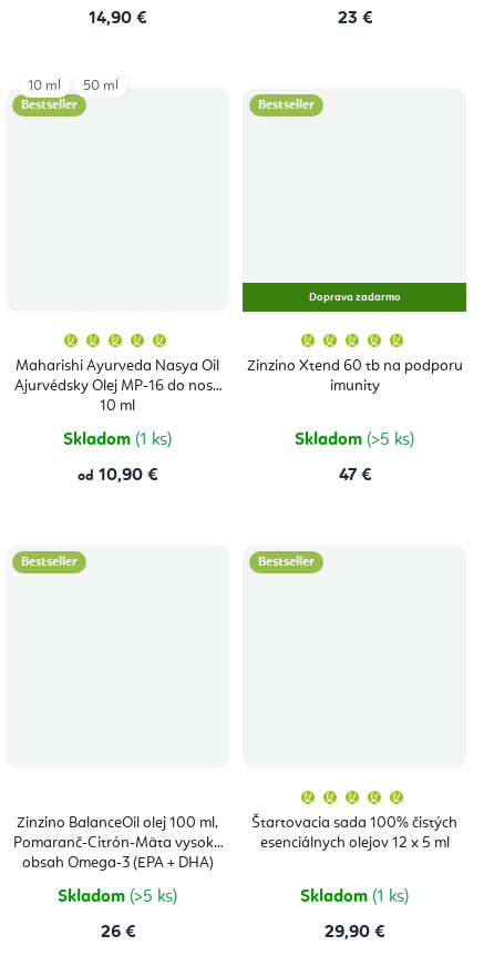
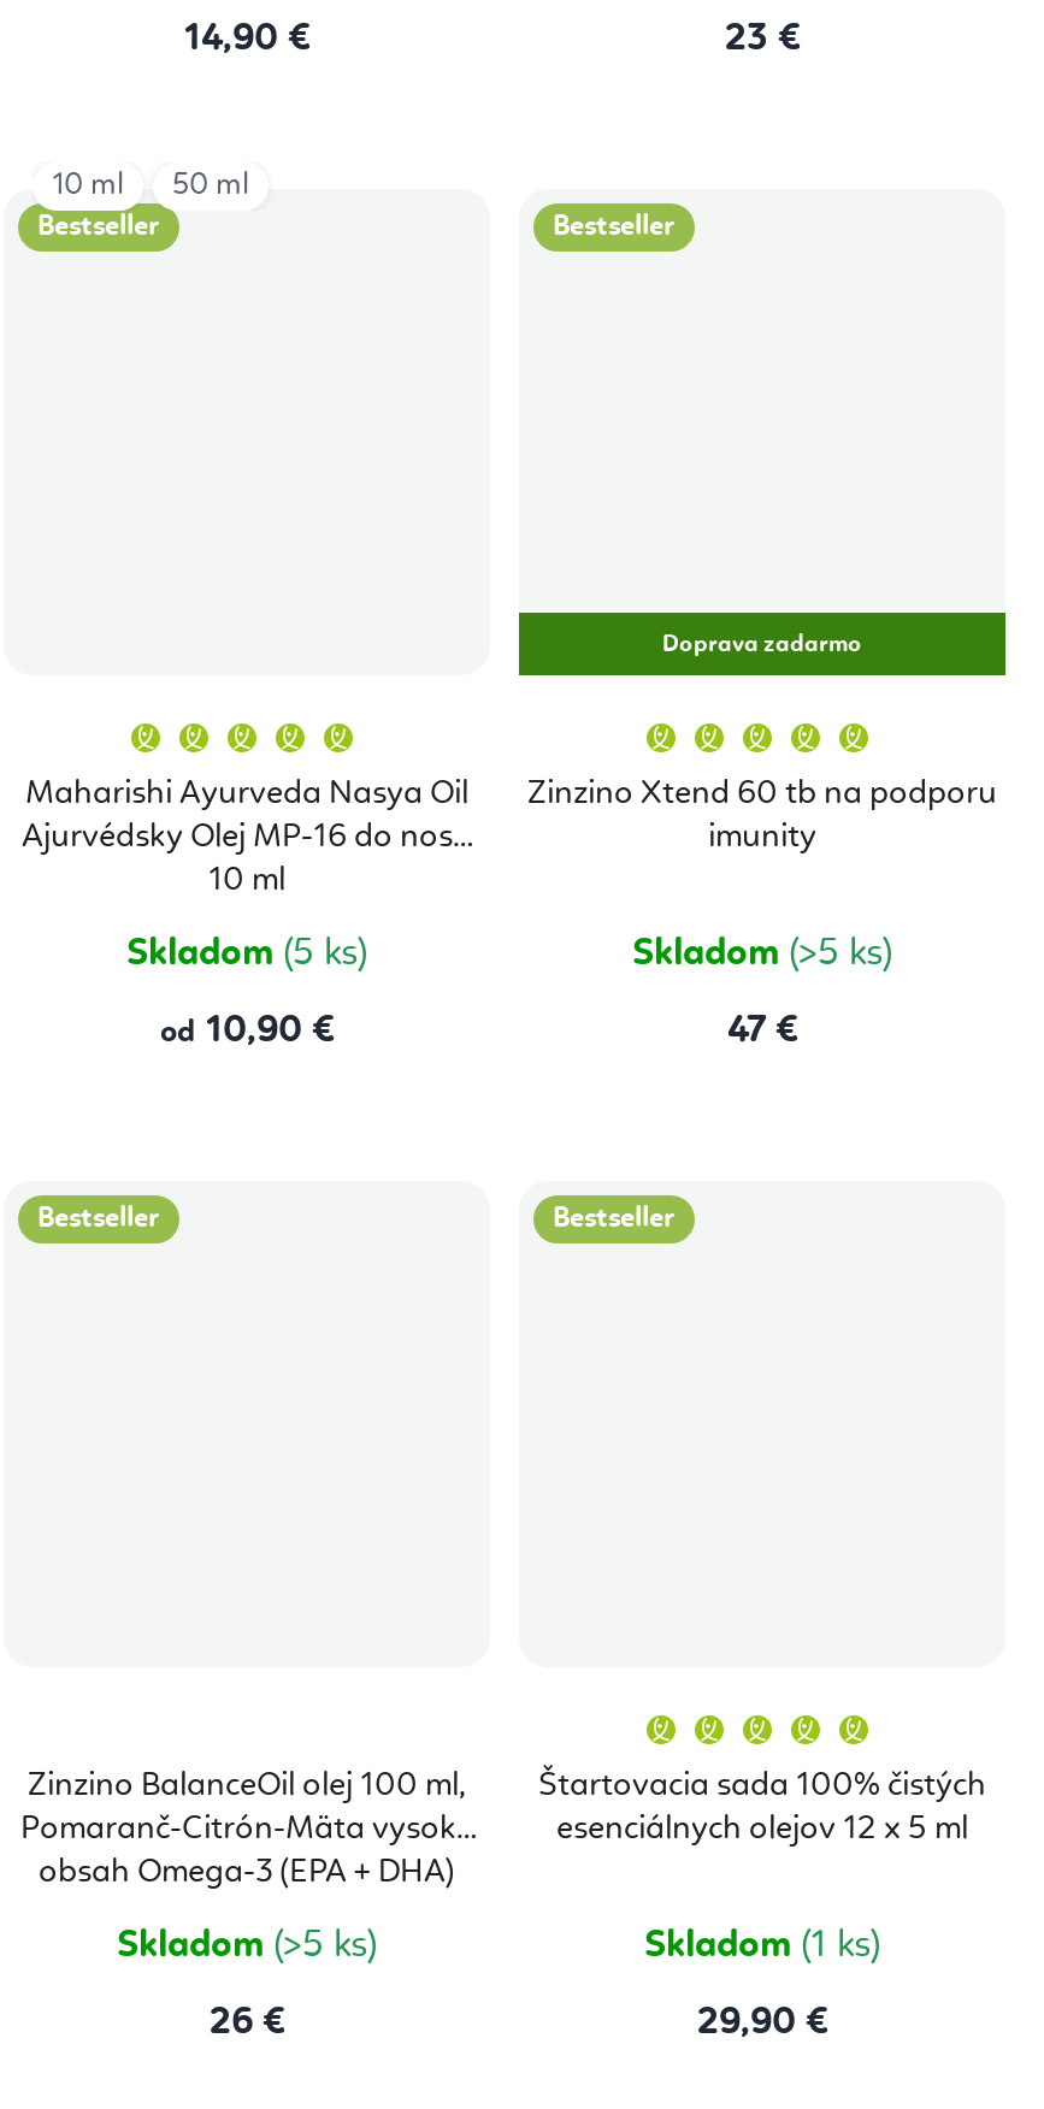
[63,431,172,449] Skladom (1 ks) -> [126,935,367,973] Skladom (5 ks)

